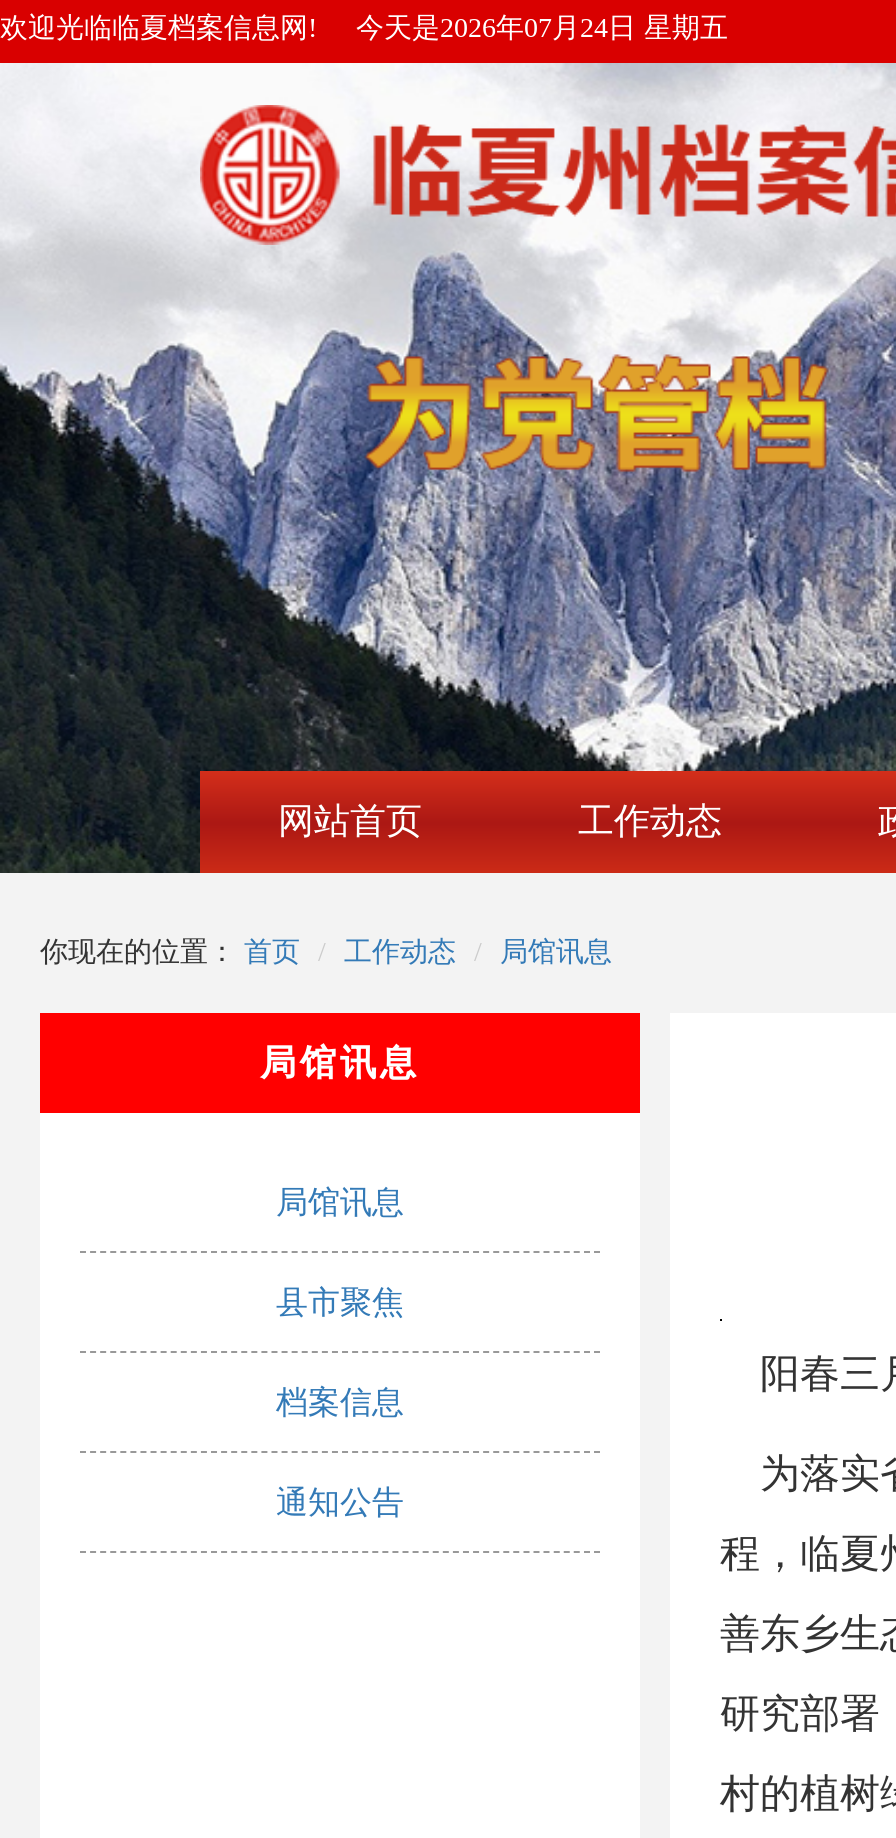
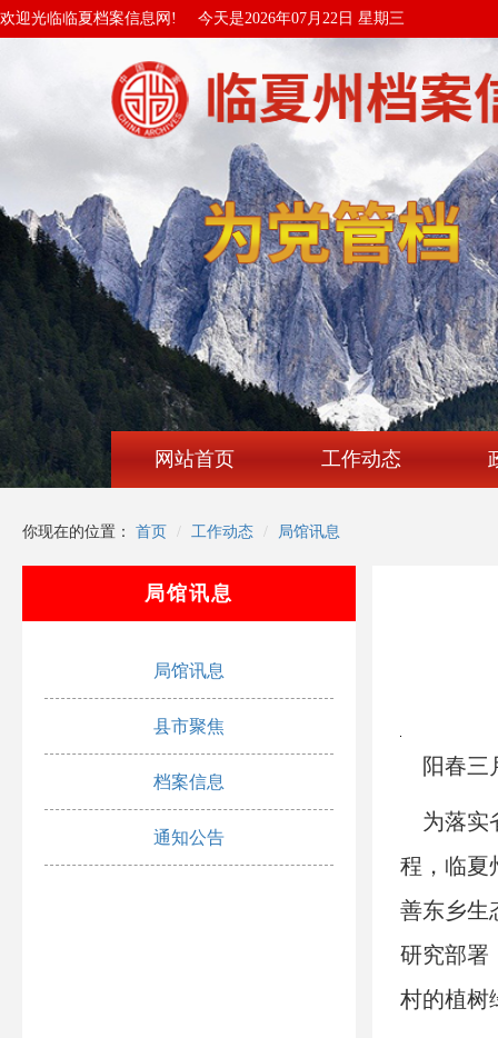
[356,13,728,43] 今天是2026年07月24日 星期五 -> [198,10,405,27] 今天是2026年07月22日 星期三

